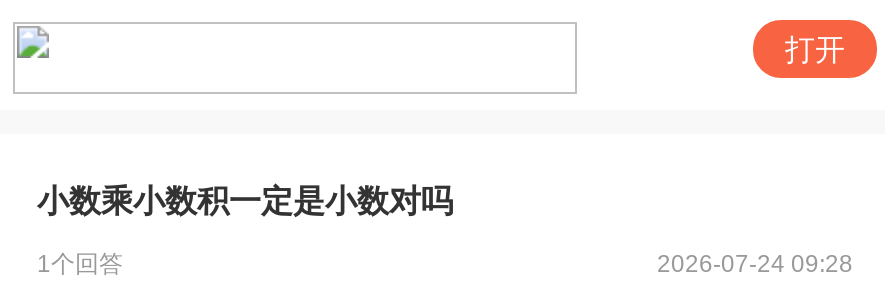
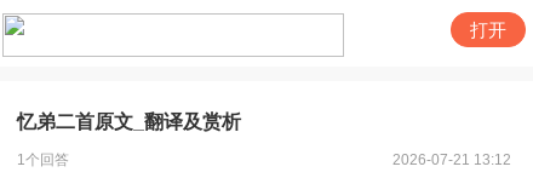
[37,184,453,218] 小数乘小数积一定是小数对吗 -> [17,111,241,132] 忆弟二首原文_翻译及赏析
[657,250,853,278] 2026-07-24 09:28 -> [392,151,511,168] 2026-07-21 13:12

